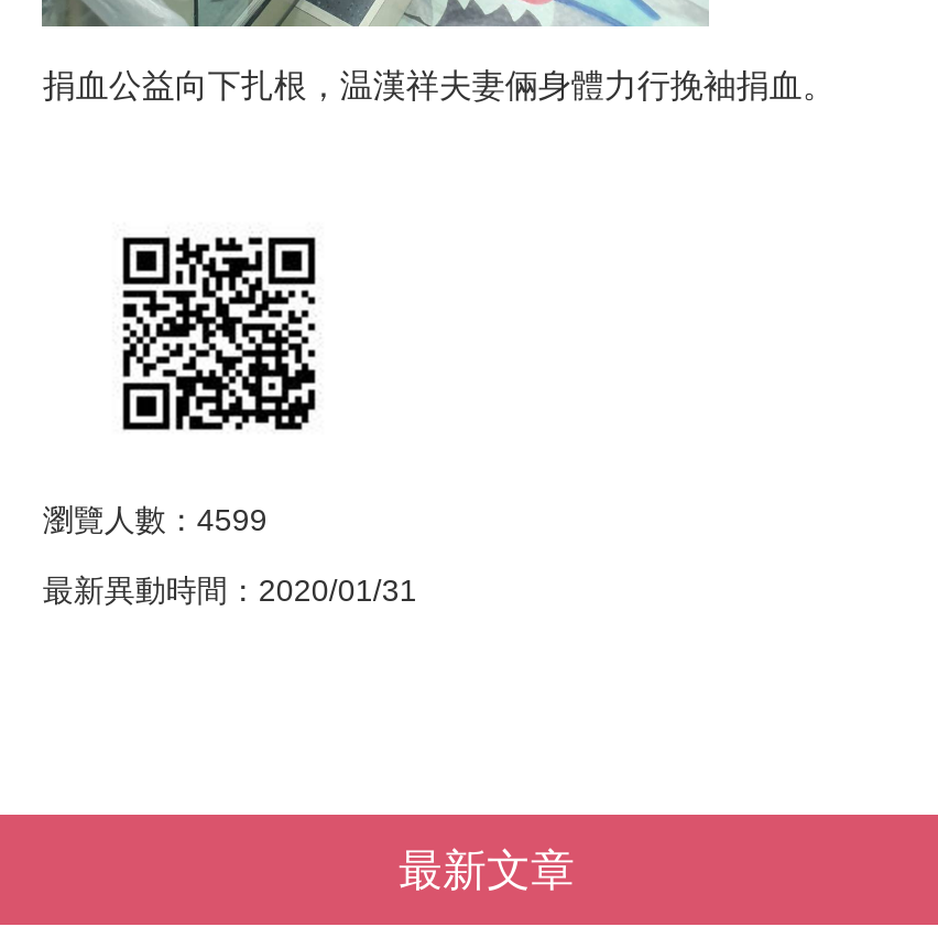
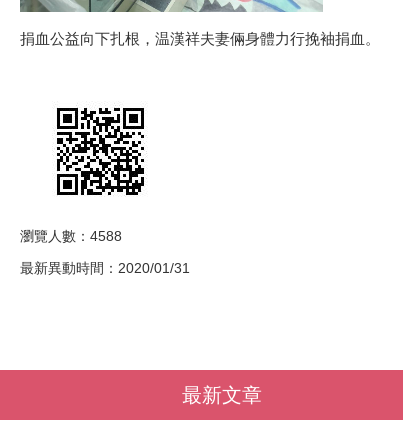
[43,502,267,538] 瀏覽人數：4599 -> [20,228,122,244] 瀏覽人數：4588

